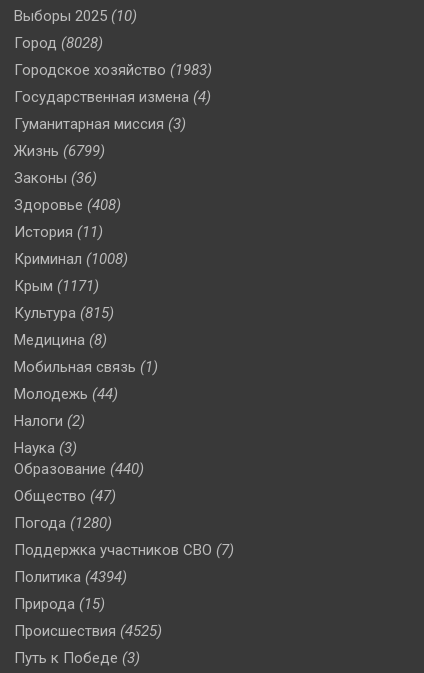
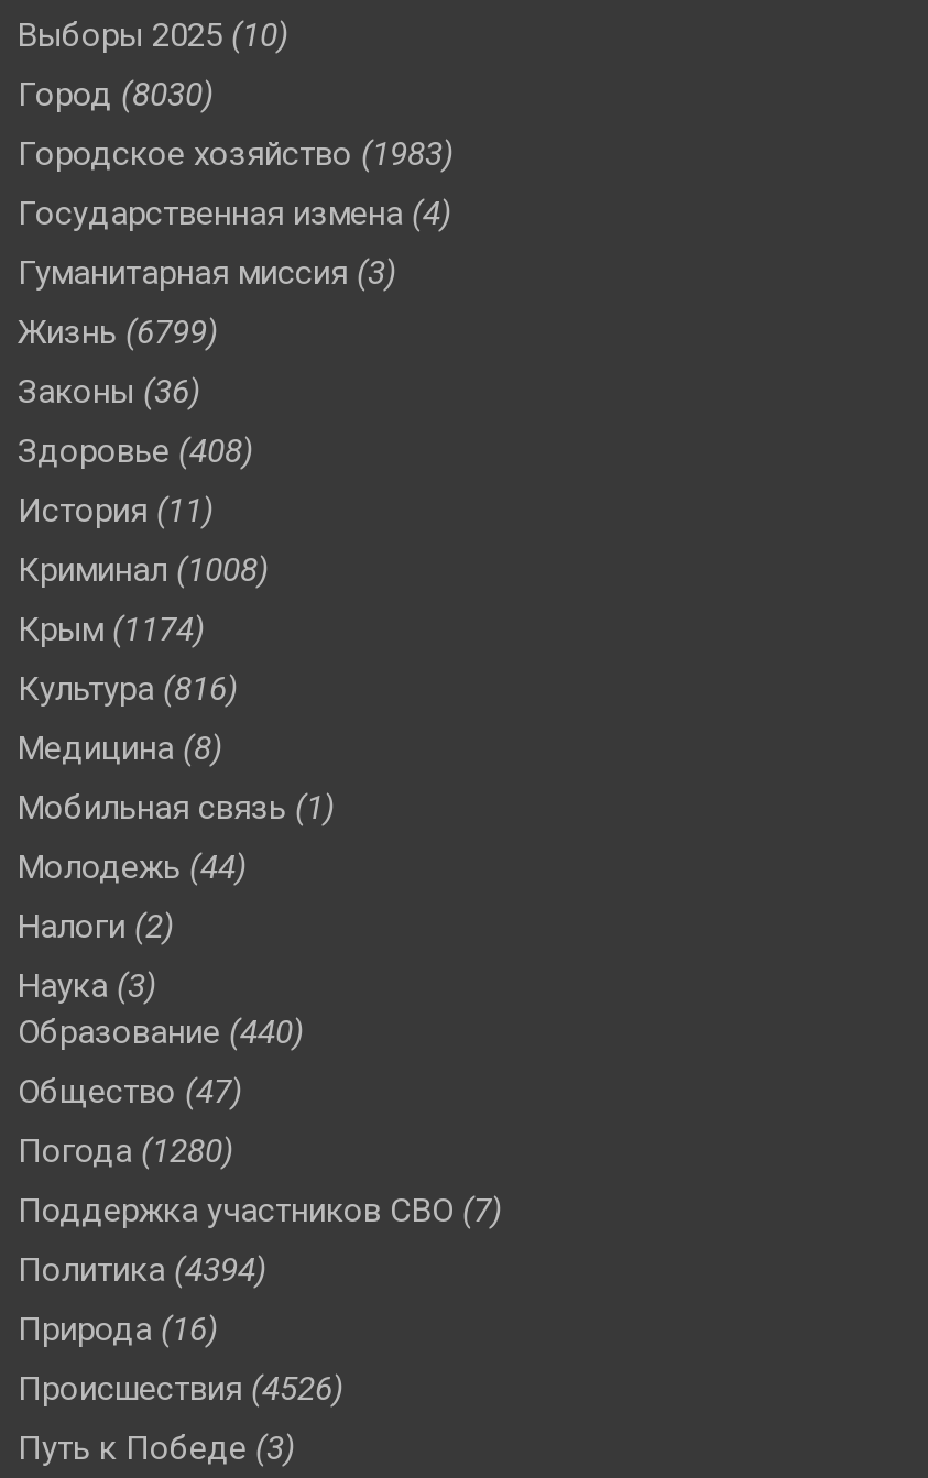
[14,34,103,52] Город (8028) -> [18,74,214,114] Город (8030)
[14,277,99,295] Крым (1171) -> [18,609,205,649] Крым (1174)
[14,304,114,322] Культура (815) -> [18,669,238,708] Культура (816)
[14,595,105,613] Природа (15) -> [18,1309,218,1349] Природа (16)
[14,622,162,640] Происшествия (4525) -> [18,1369,343,1408] Происшествия (4526)

